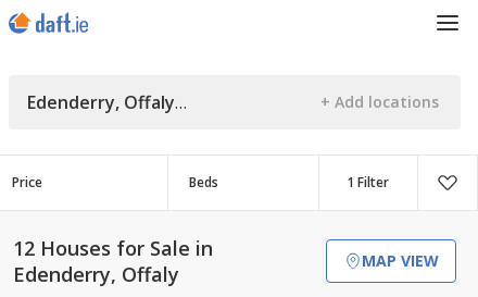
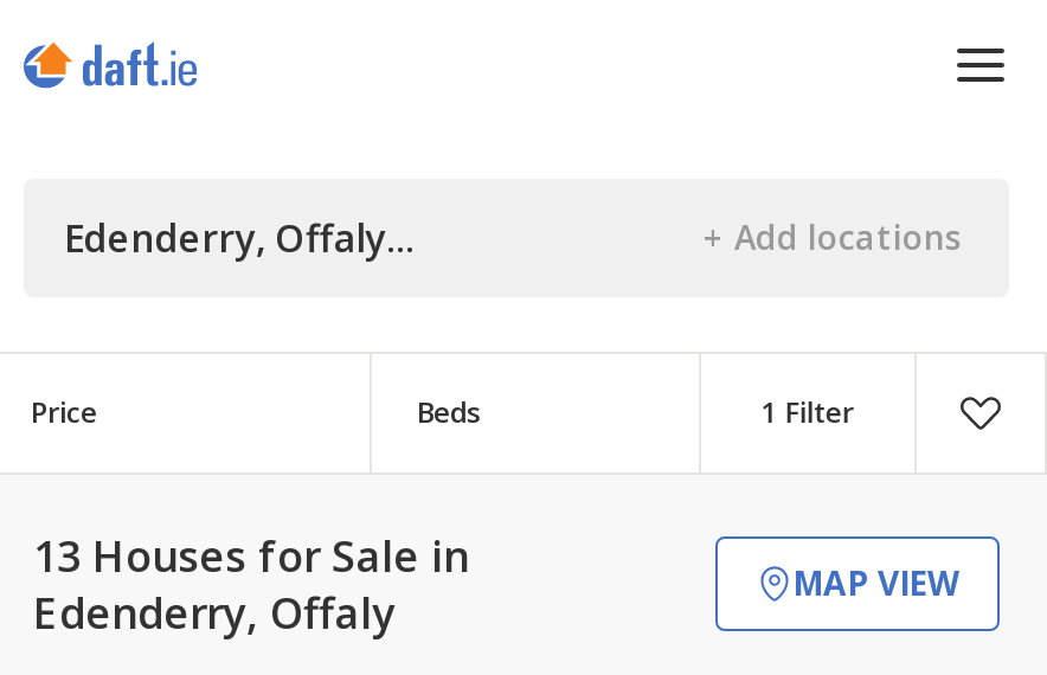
[13,235,213,261] 12 Houses for Sale in -> [33,527,469,584] 13 Houses for Sale in

